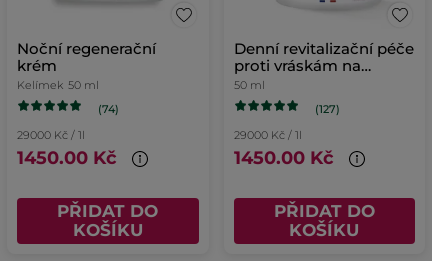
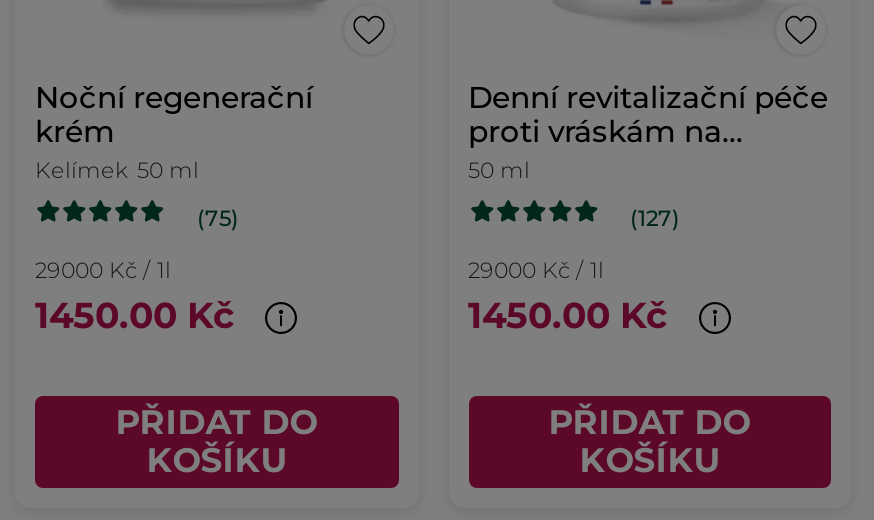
[98,102,119,116] (74) -> [197,205,239,233] (75)

